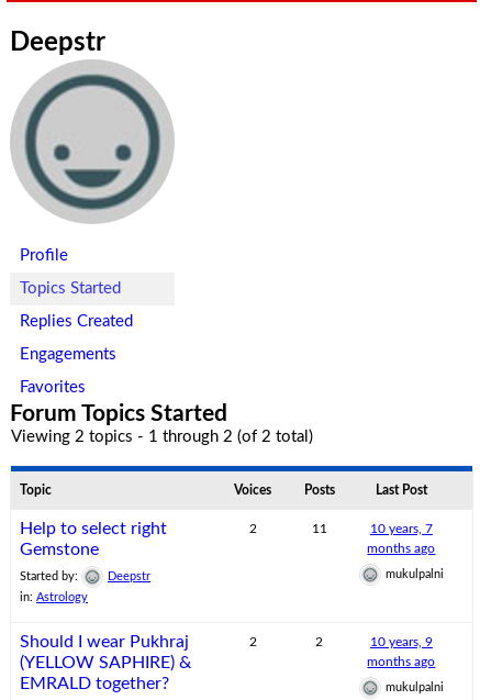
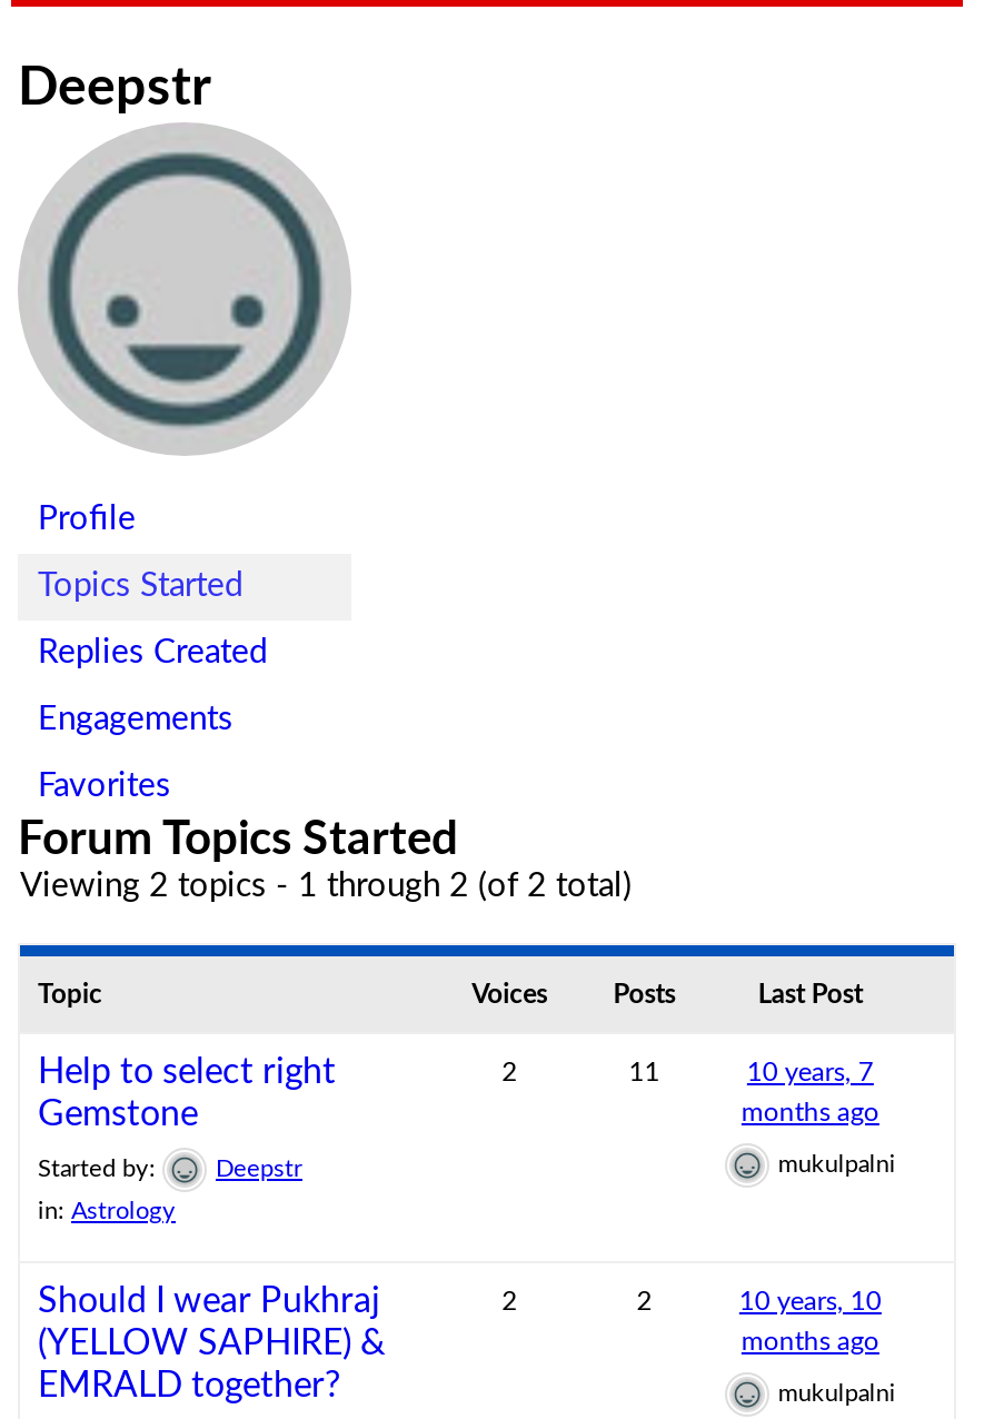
[370,635,433,648] 10 years, 9 -> [739,1288,881,1314] 10 years, 10

